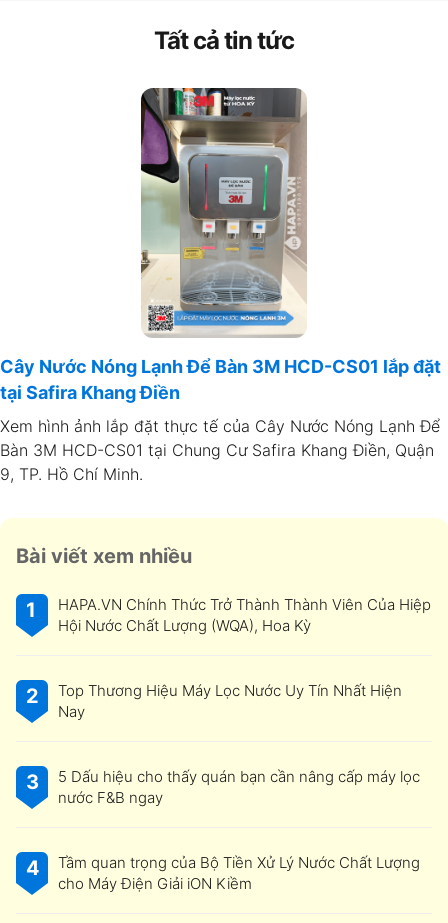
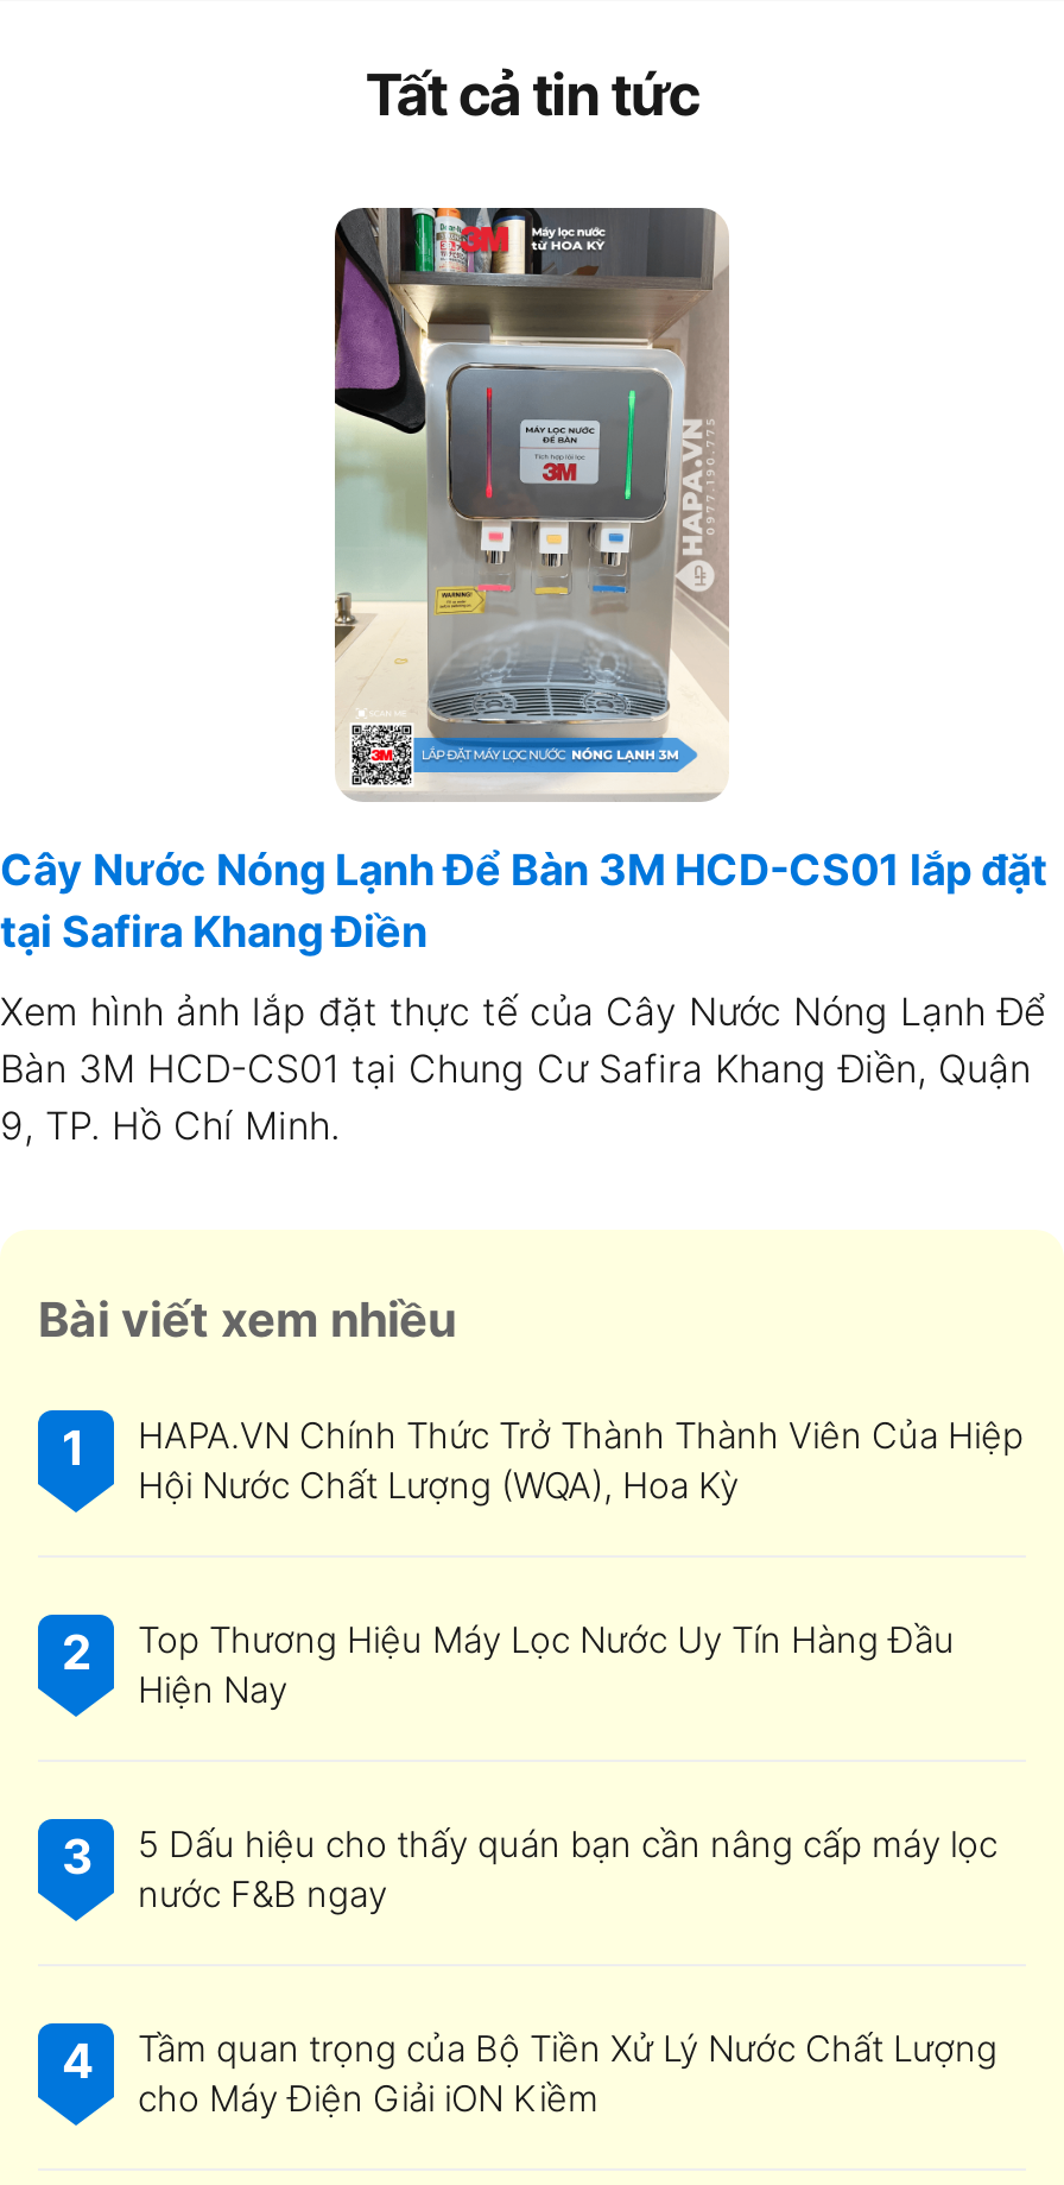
[58,681,402,721] Top Thương Hiệu Máy Lọc Nước Uy Tín Nhất Hiện | Nay -> [138,1617,955,1712] Top Thương Hiệu Máy Lọc Nước Uy Tín Hàng Đầu | Hiện Nay

